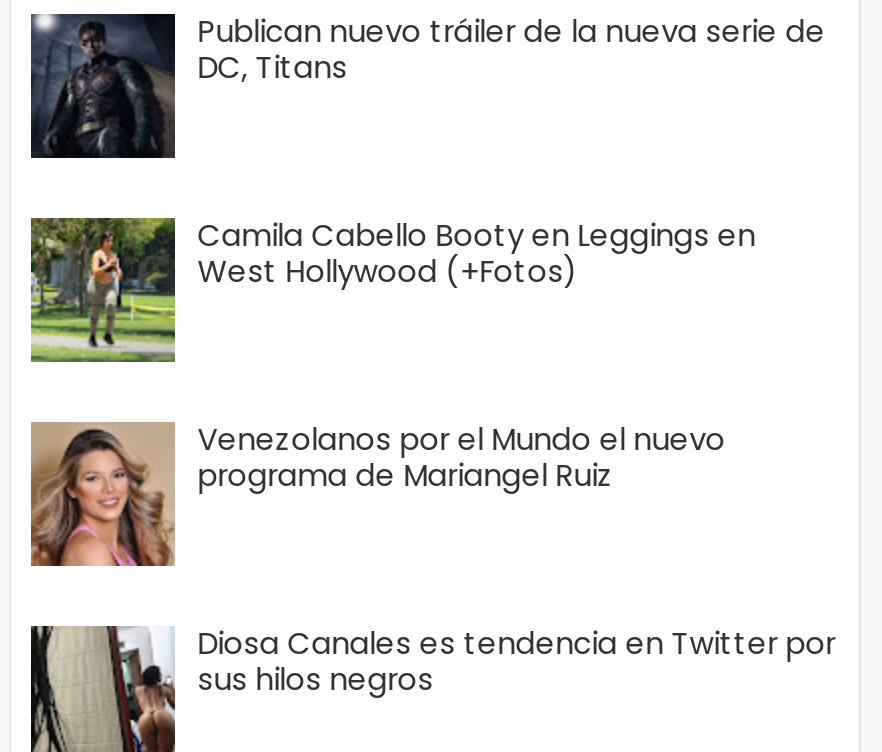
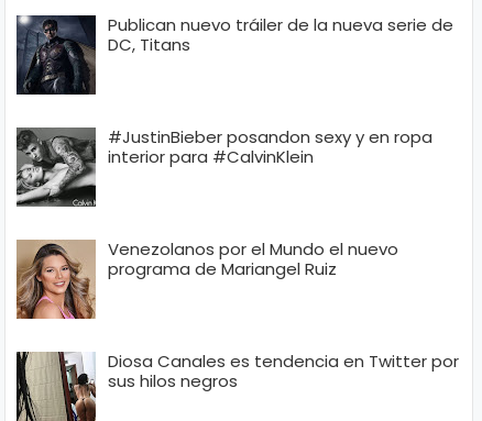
[29,214,755,362] [image] | Camila Cabello Booty en Leggings en | West Hollywood (+Fotos) -> [15,125,433,207] [image] | #JustinBieber posandon sexy y en ropa | interior para #CalvinKlein

